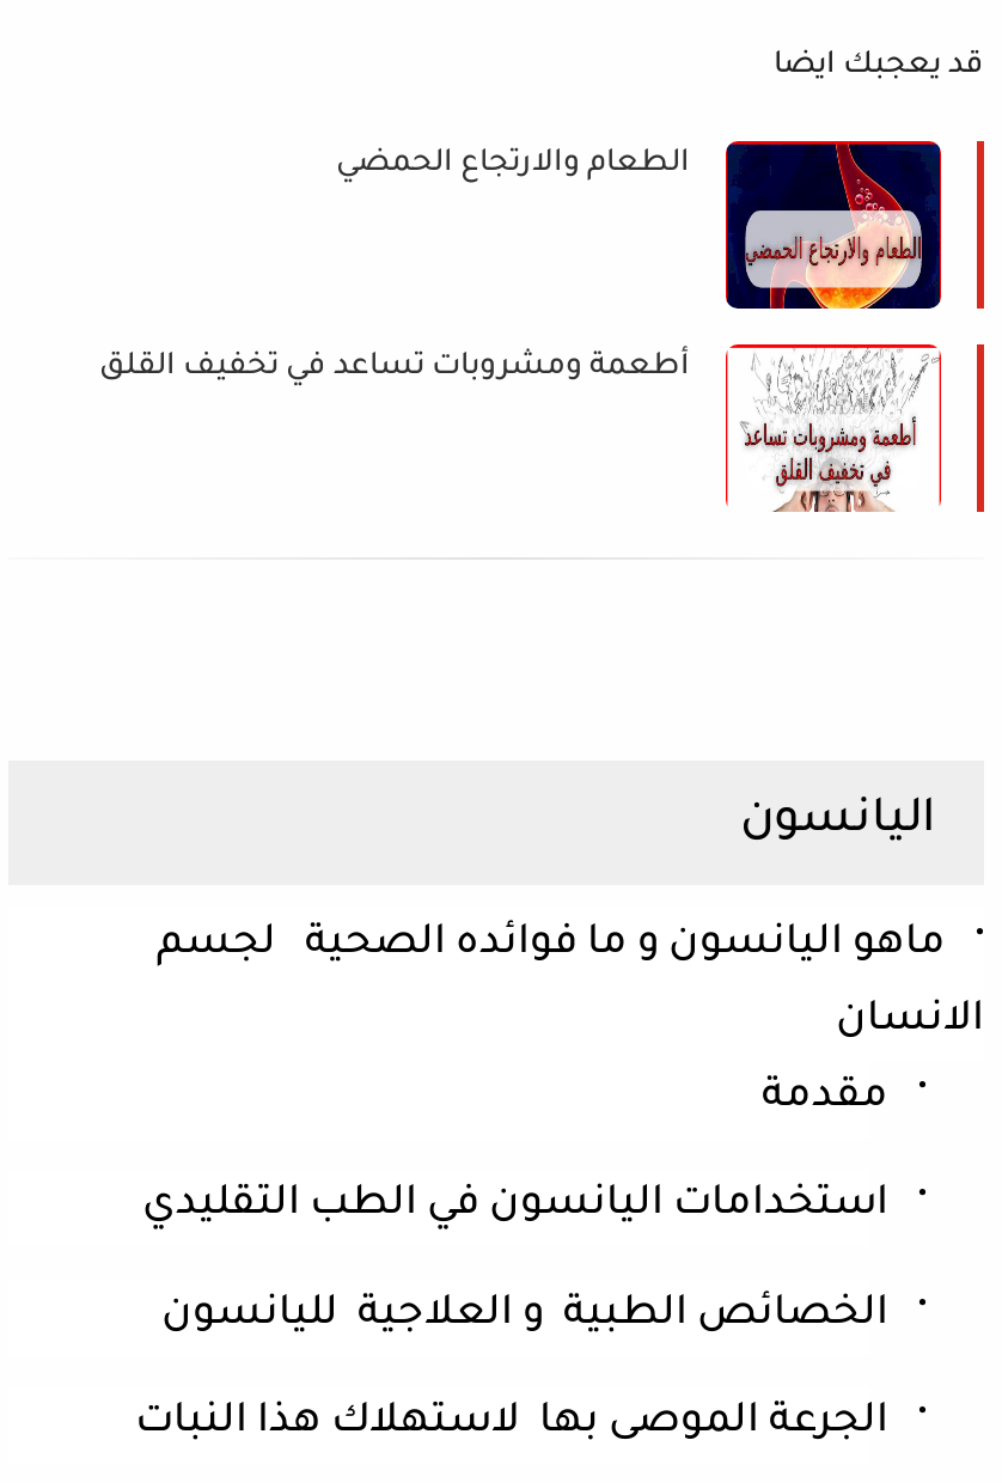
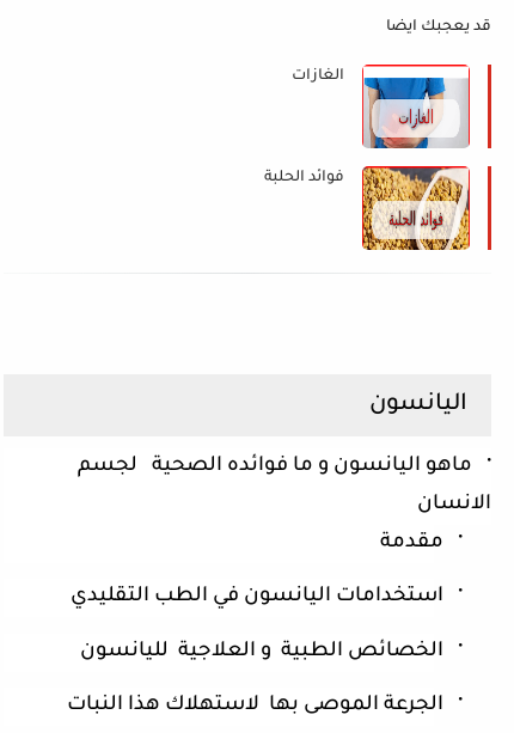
[336,141,943,311] [image] | الطعام والارتجاع الحمضي -> [292,65,471,149] [image] | الغازات
[99,344,939,512] [image] | أطعمة ومشروبات تساعد في تخفيف القلق -> [264,166,470,251] [image] | فوائد الحلبة

